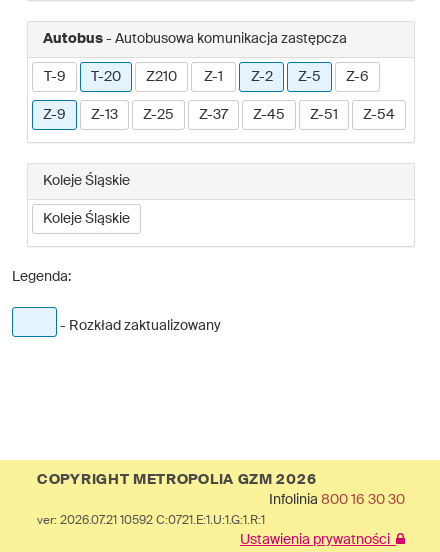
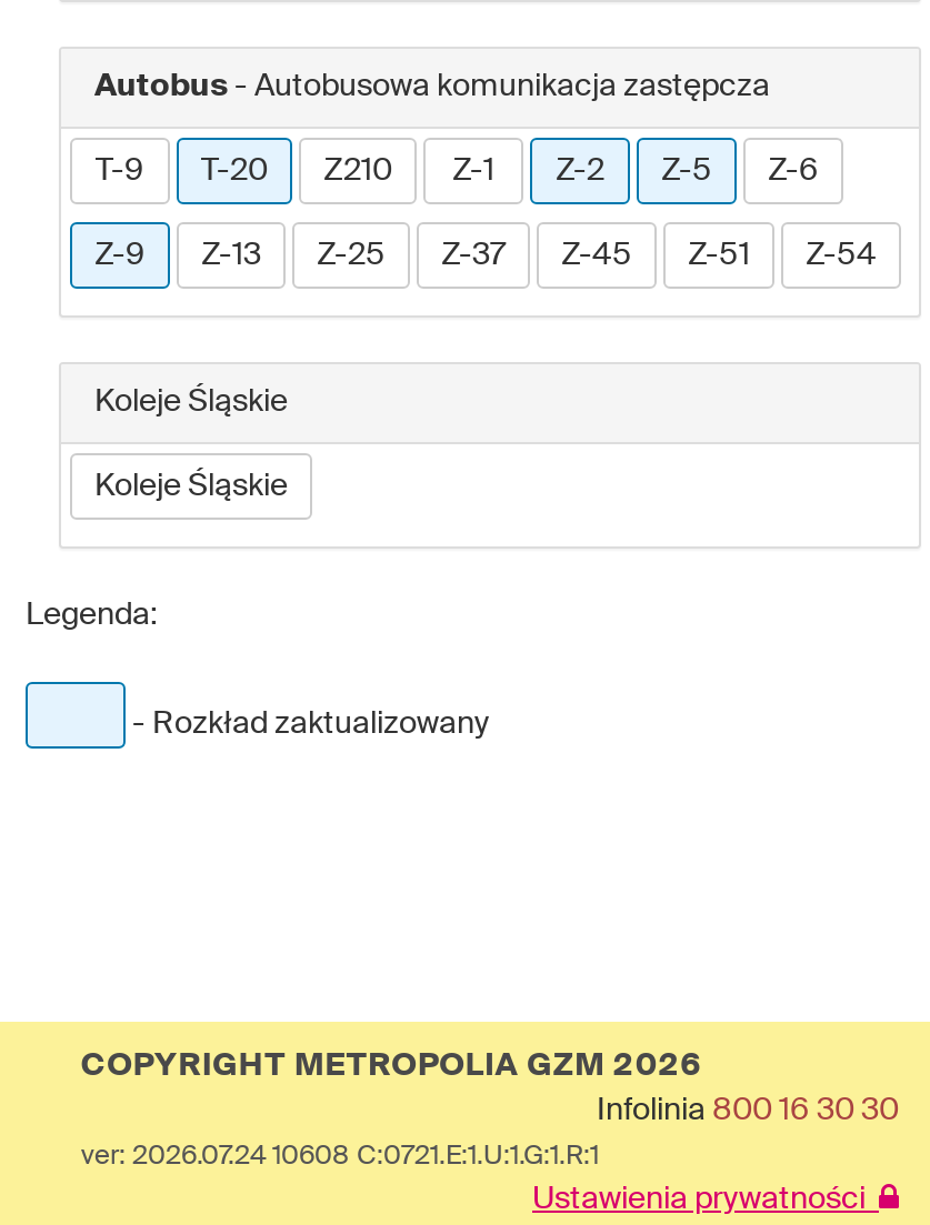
[37,515,265,527] ver: 2026.07.21 10592 C:0721.E:1.U:1.G:1.R:1 -> [81,1144,599,1171] ver: 2026.07.24 10608 C:0721.E:1.U:1.G:1.R:1

